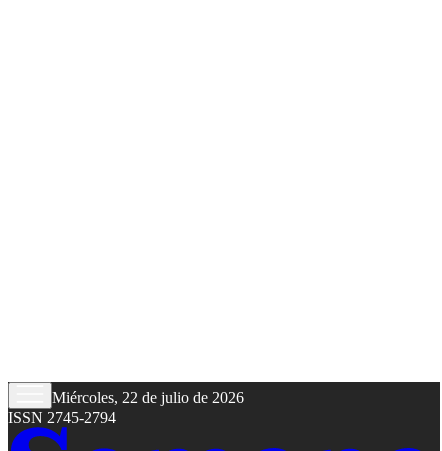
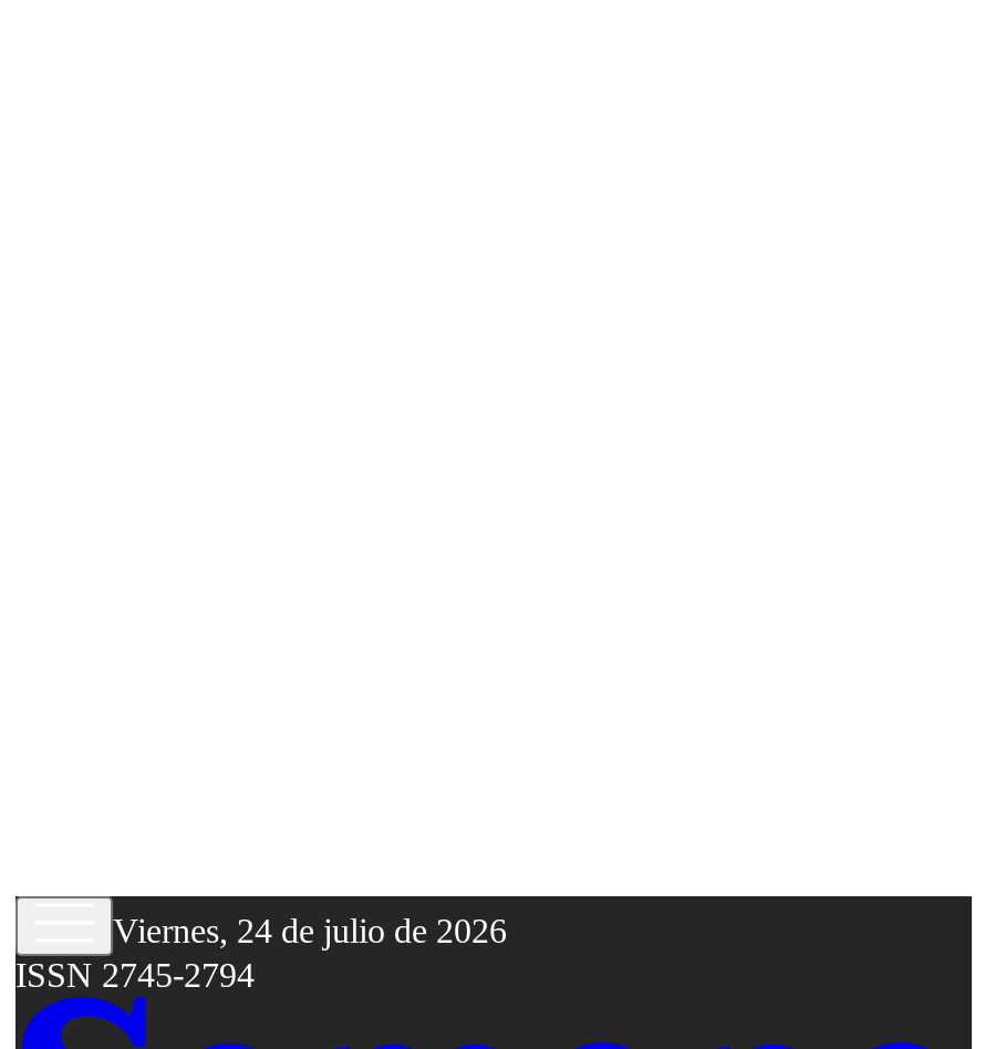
[52,389,244,406] Miércoles, 22 de julio de 2026 -> [113,912,507,949] Viernes, 24 de julio de 2026

